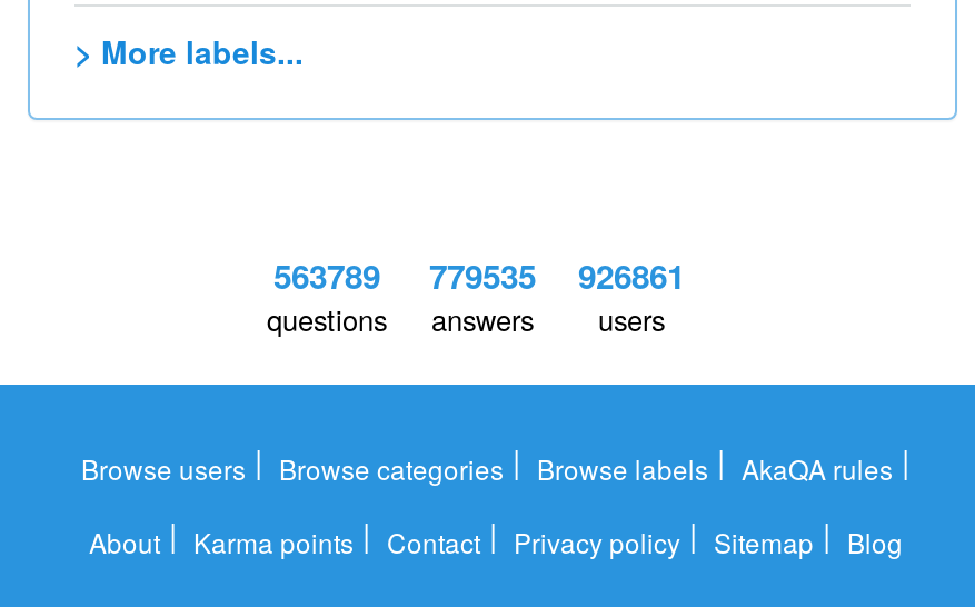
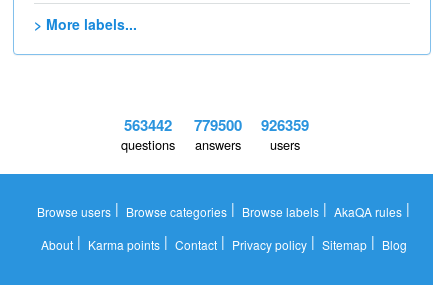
[273,251,380,300] 563789 -> [123,114,171,136] 563442
[429,251,536,300] 779535 -> [193,114,241,136] 779500
[578,251,685,300] 926861 -> [260,114,308,136] 926359

